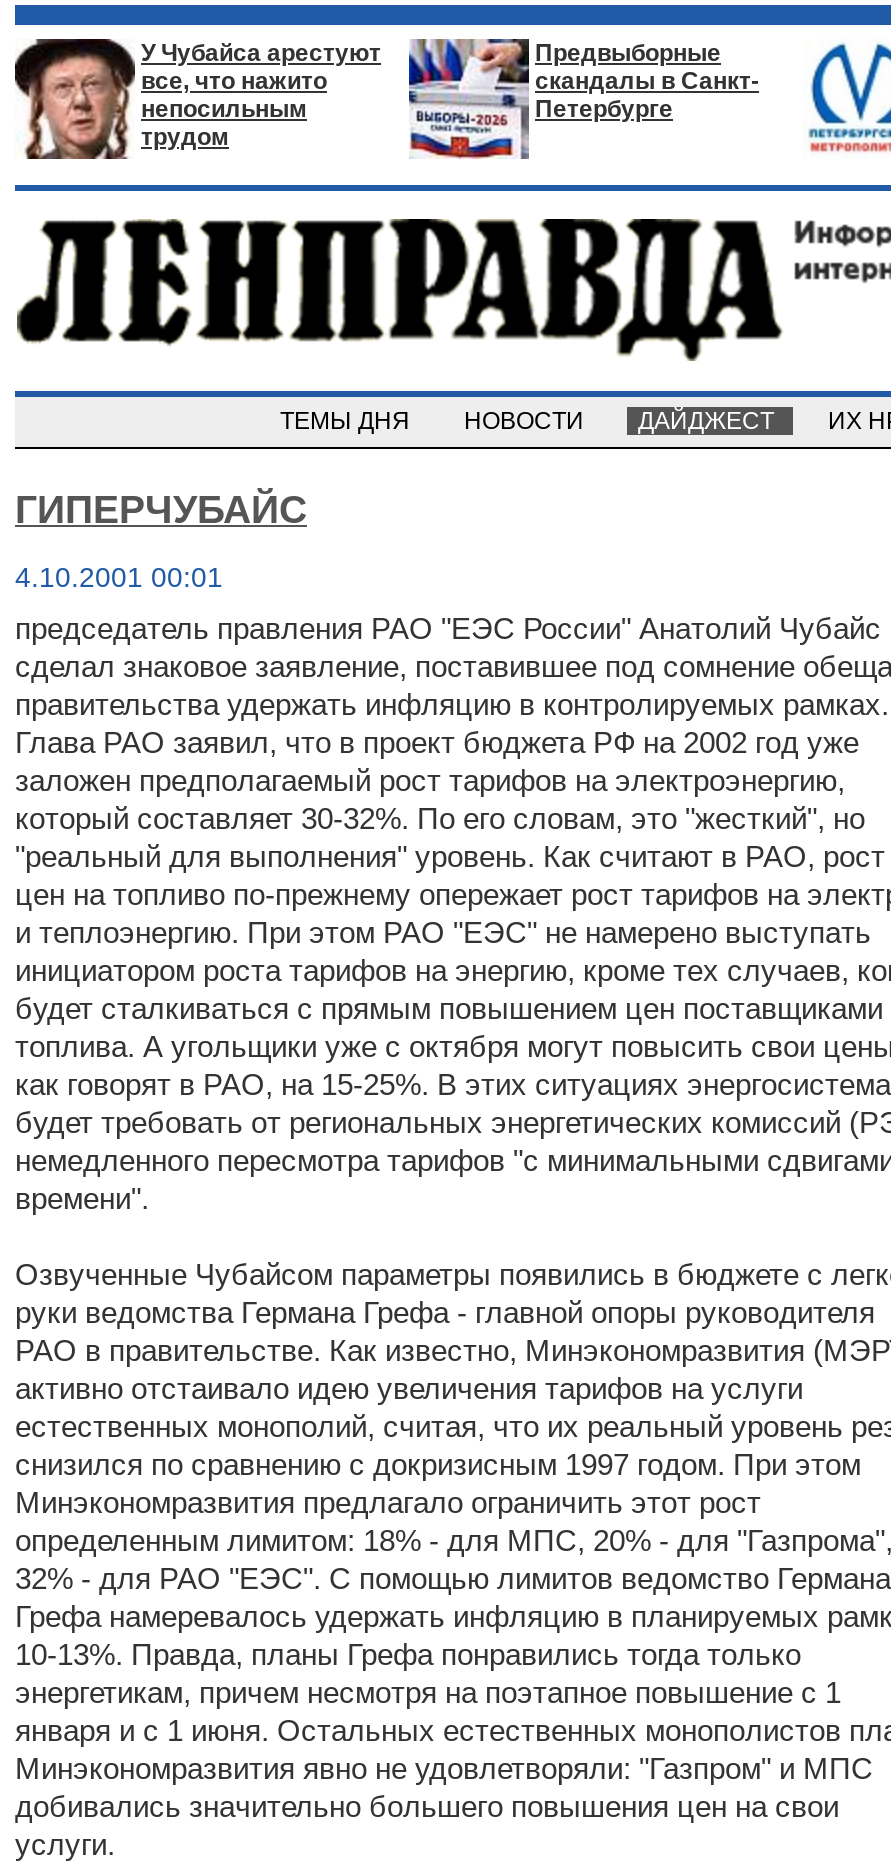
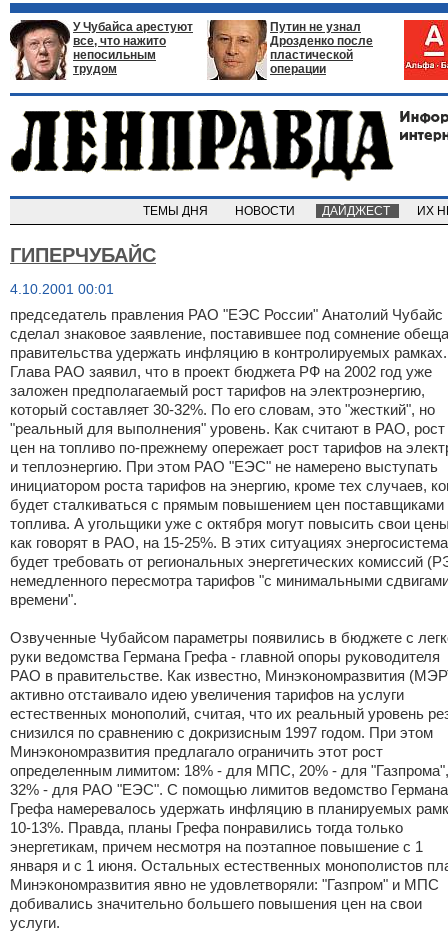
[407,37,759,159] [image] | Предвыборные | скандалы в Санкт- | Петербурге -> [207,19,373,81] [image] | Путин не узнал | Дрозденко после | пластической | операции
[803,39,885,159] [image] -> [403,19,445,81] [image]

